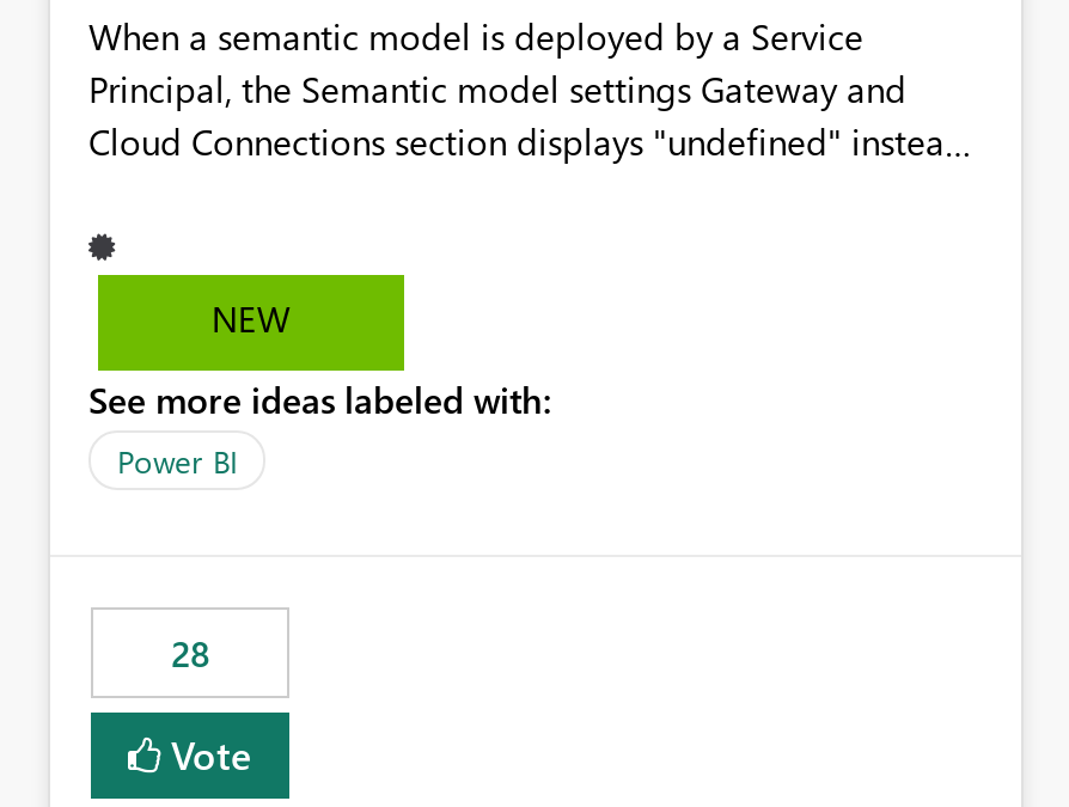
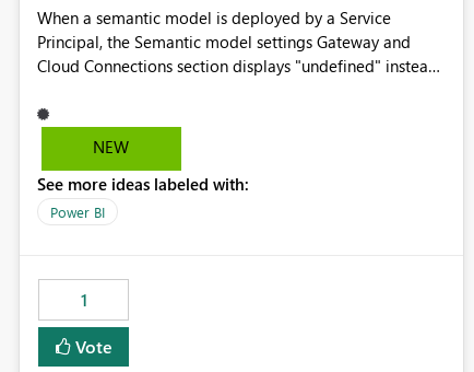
[171,630,209,678] 28 -> [80,289,87,311] 1

